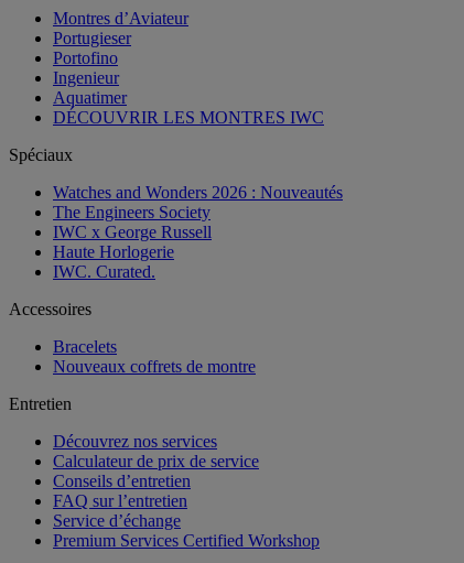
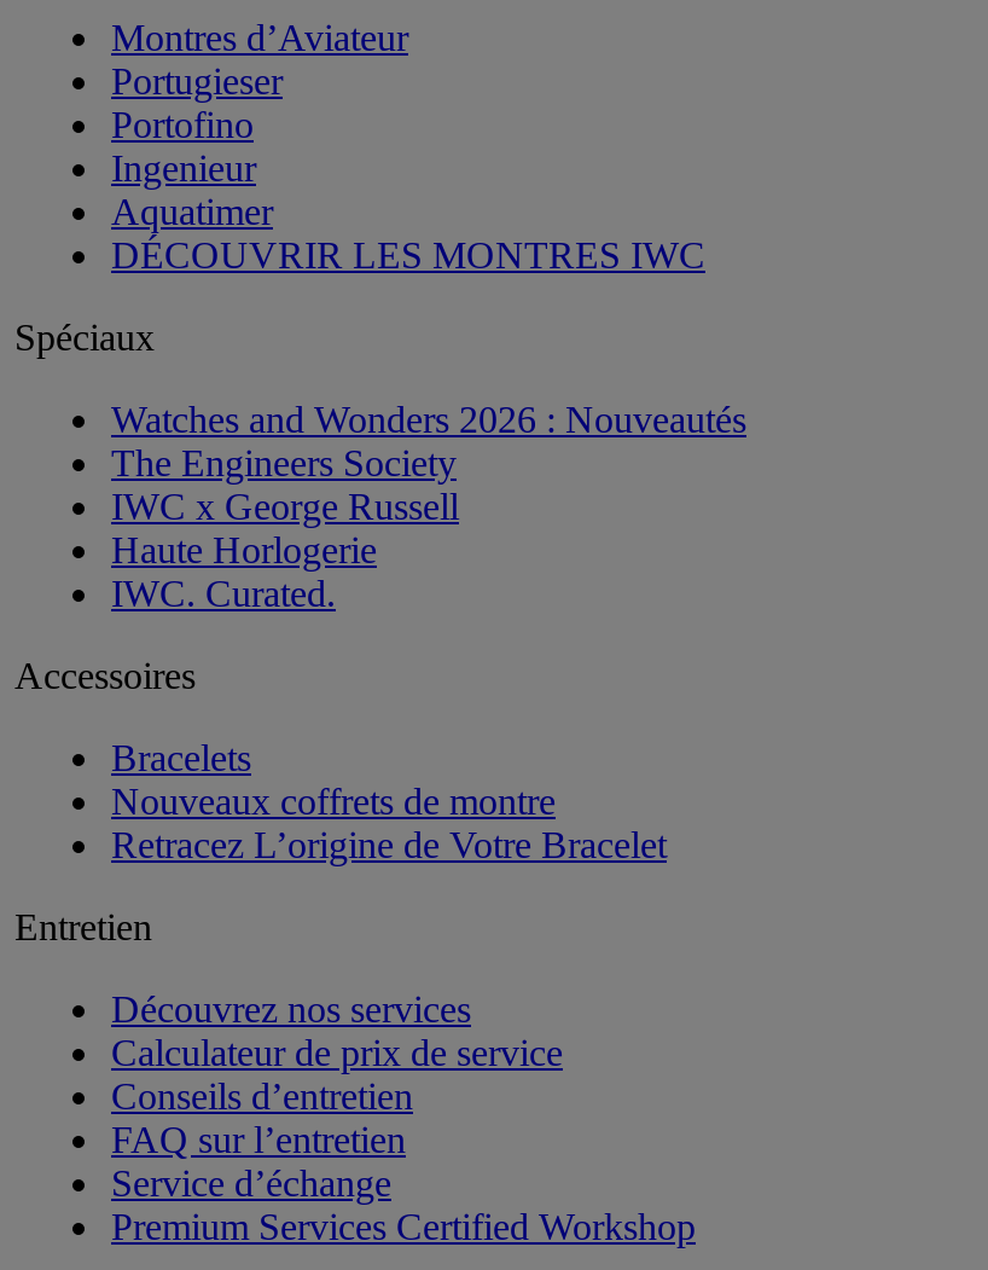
none -> [111,825,667,866] Retracez L’origine de Votre Bracelet

